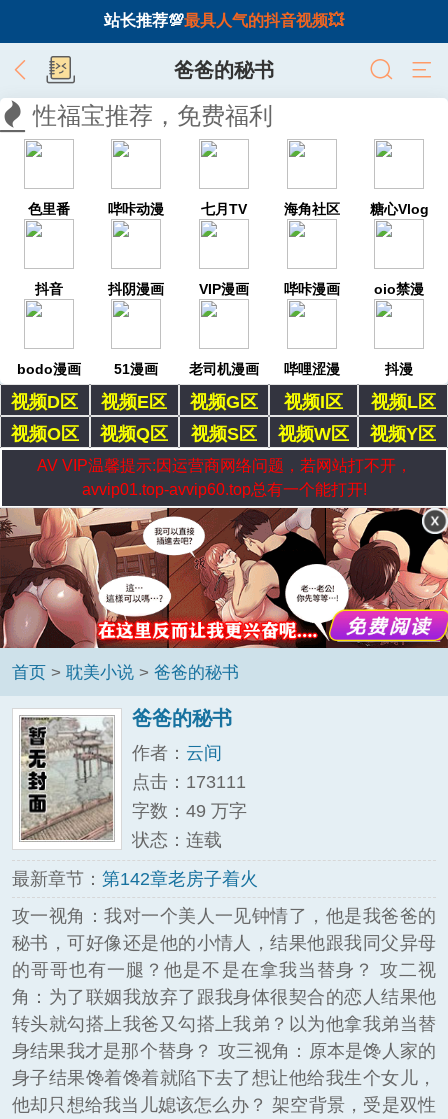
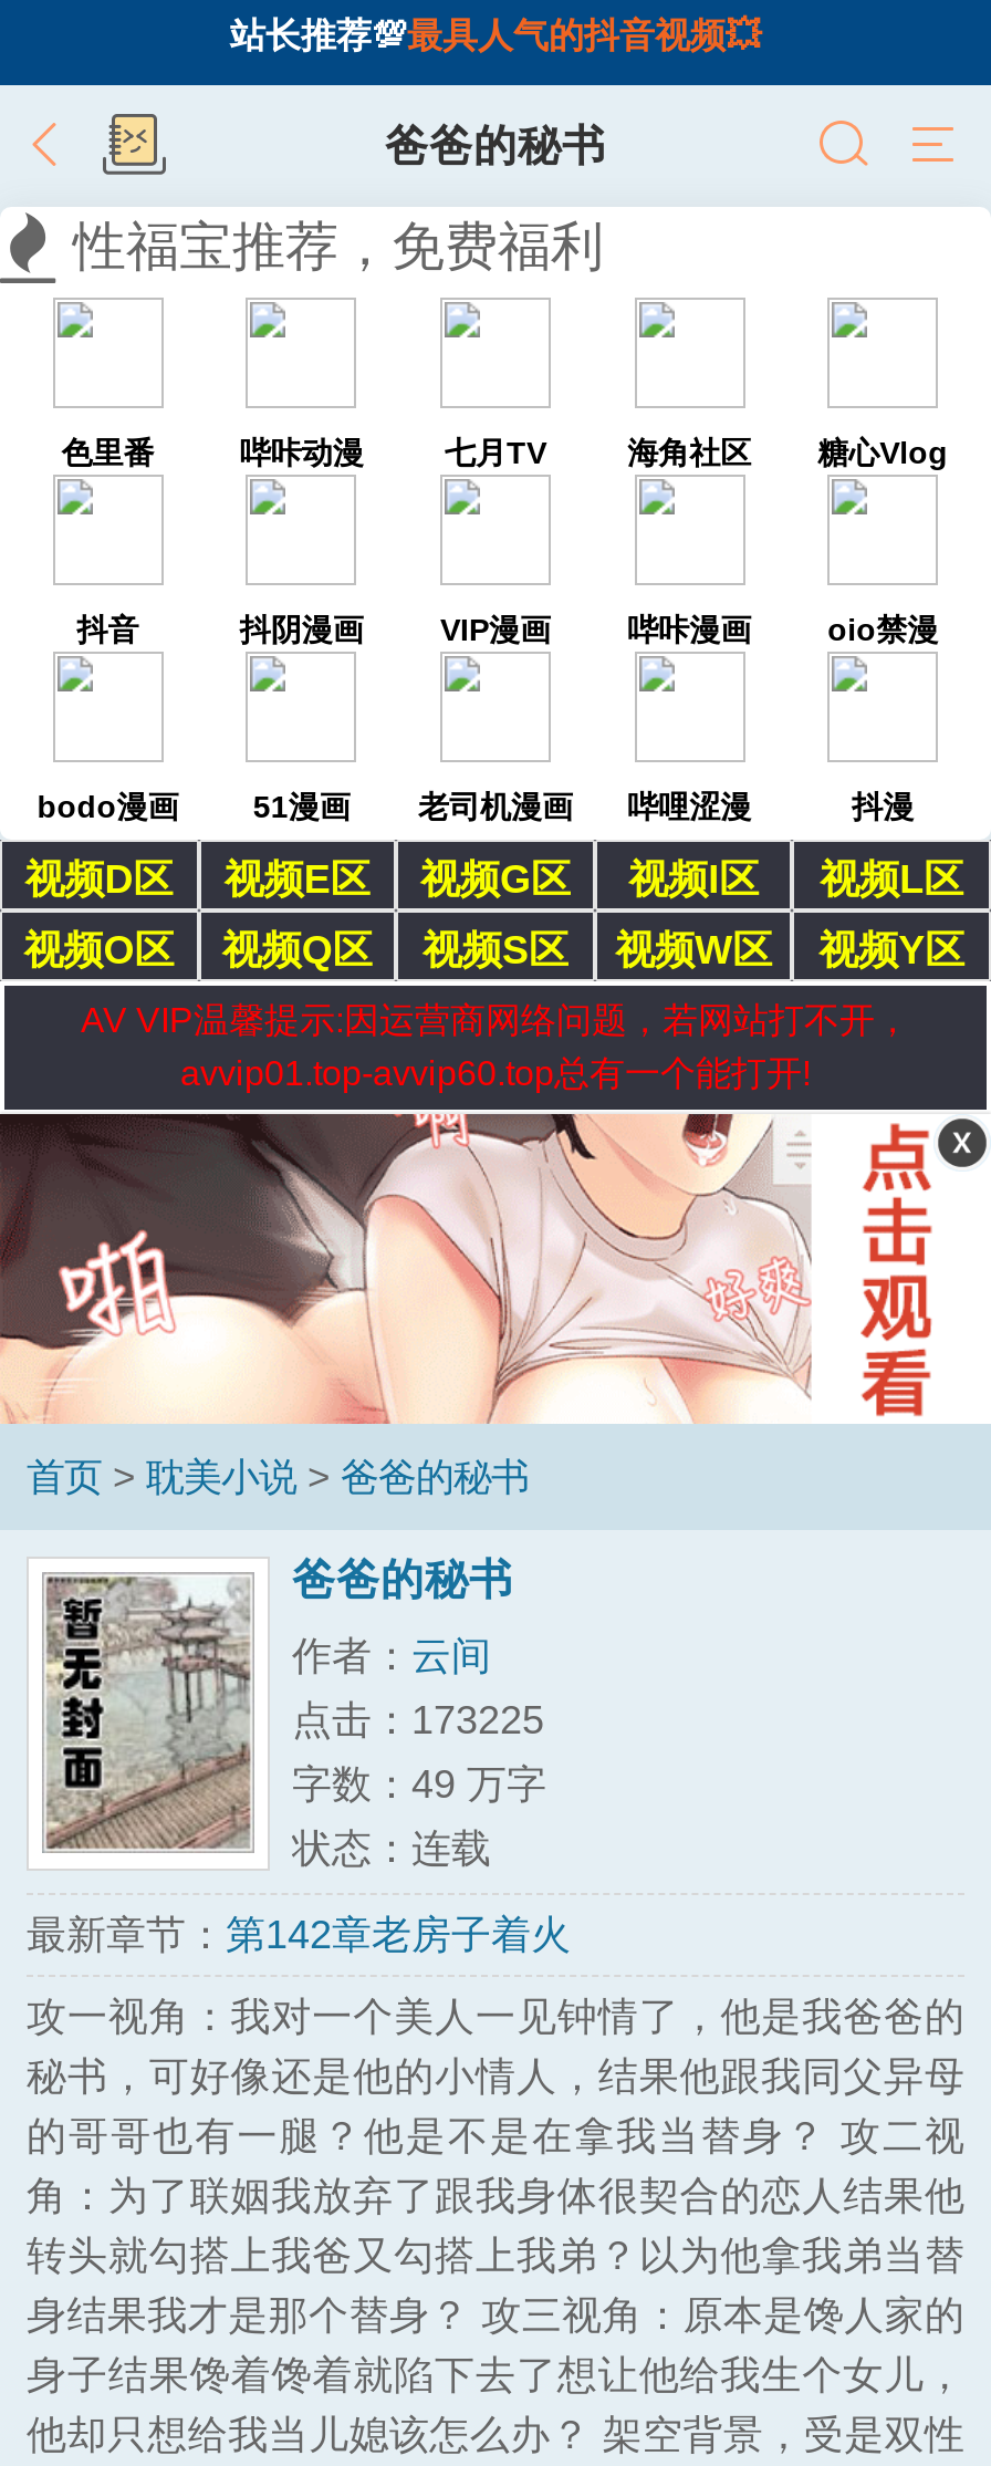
[3,507,445,649] [image] -> [7,1112,984,1424] [image]
[132,772,246,792] 点击：173111 -> [292,1698,544,1742] 点击：173225

